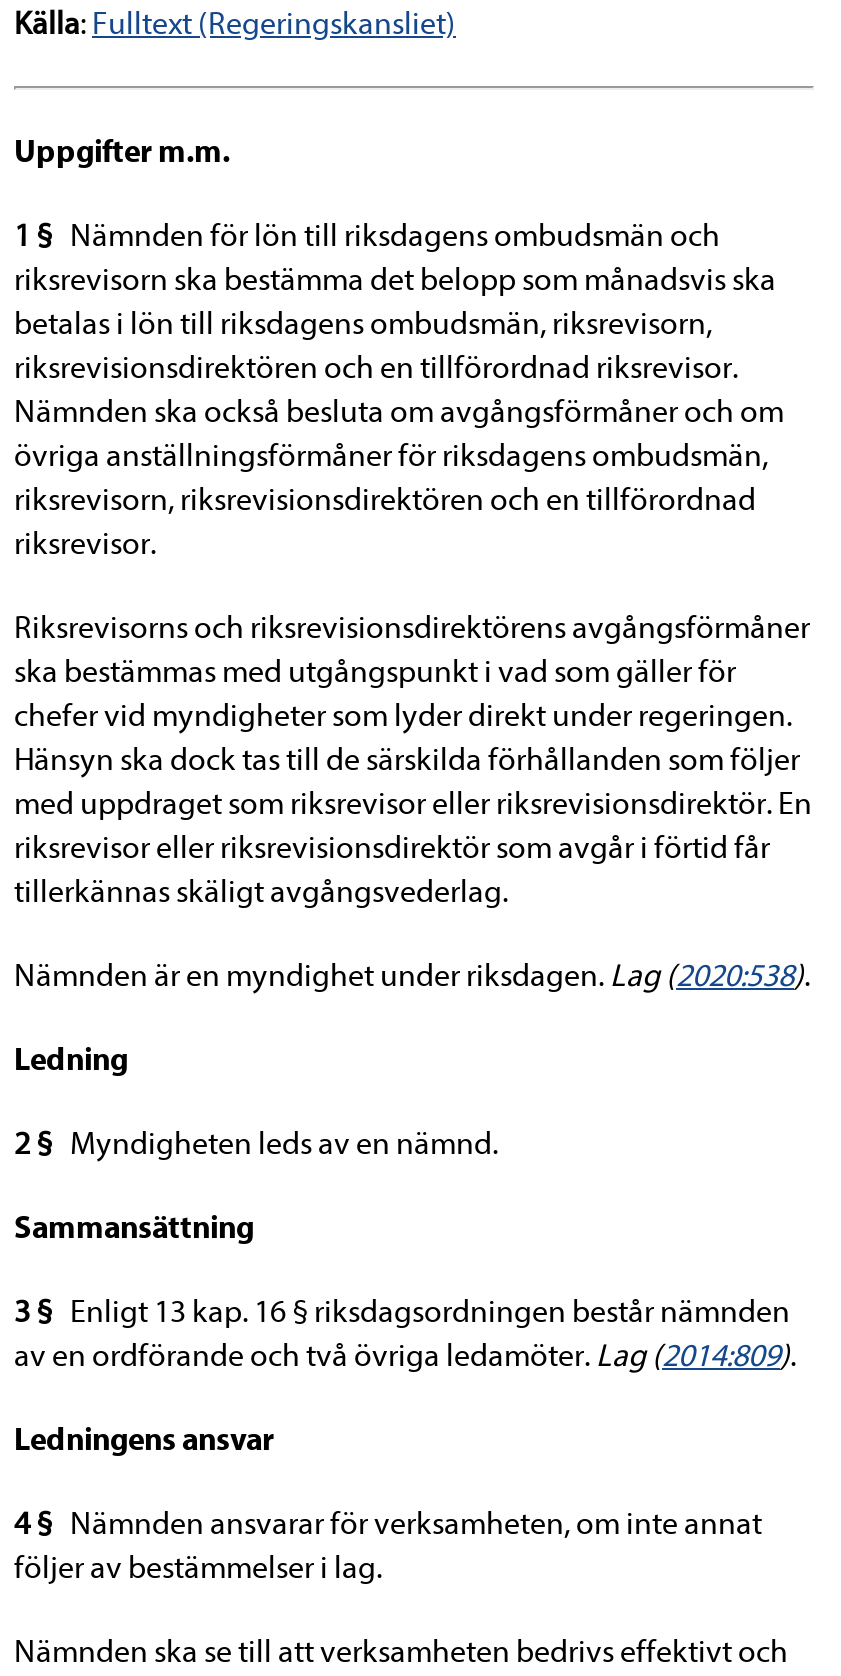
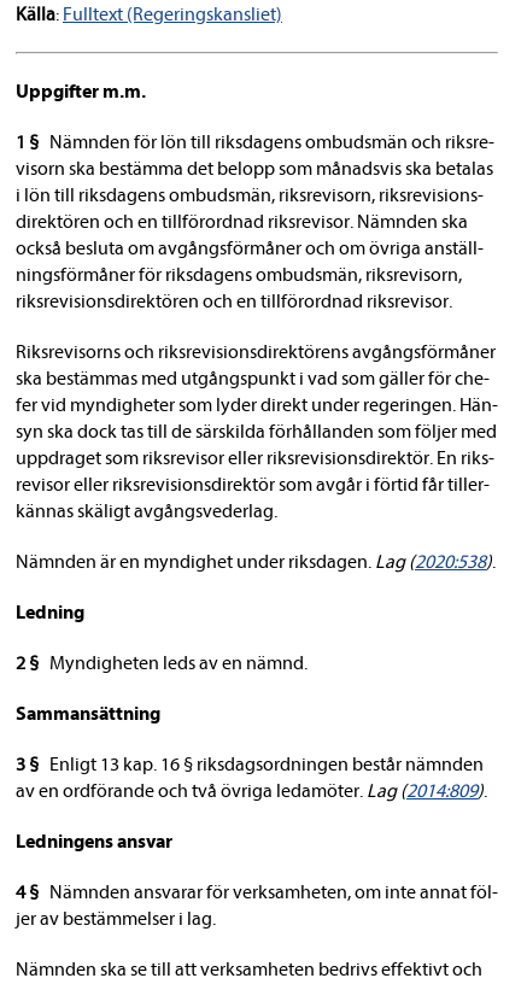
[14,218,776,342] 1 § Nämnden för lön till riksdagens ombudsmän och | riksrevisorn ska bestämma det belopp som månadsvis ska | betalas i lön till riksdagens ombudsmän, riksrevisorn, -> [16,131,494,286] 1 § Nämnden för lön till riksdagens ombudsmän och riksre | visorn ska bestämma det belopp som månadsvis ska betalas | i lön till riksdagens ombudsmän, riksrevisorn, riksrevisions | direktören och en tillförordnad riksrevisor. Nämnden ska | också besluta om avgångsförmåner och om övriga anställ | ningsförmåner för riksdagens ombudsmän, riksrevisorn,
moved [14,350,738,386] -> [16,291,452,312]: riksrevisionsdirektören och en tillförordnad riksrevisor.
[14,394,784,562] Nämnden ska också besluta om avgångsförmåner och om | övriga anställningsförmåner för riksdagens ombudsmän, | riksrevisorn, riksrevisionsdirektören och en tillförordnad | riksrevisor. -> none

